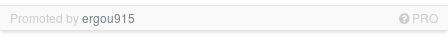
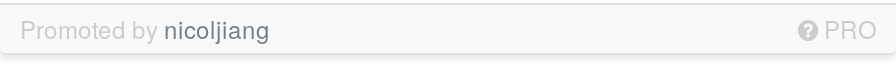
[10,9,135,26] Promoted by ergou915 -> [20,11,270,45] Promoted by nicoljiang

